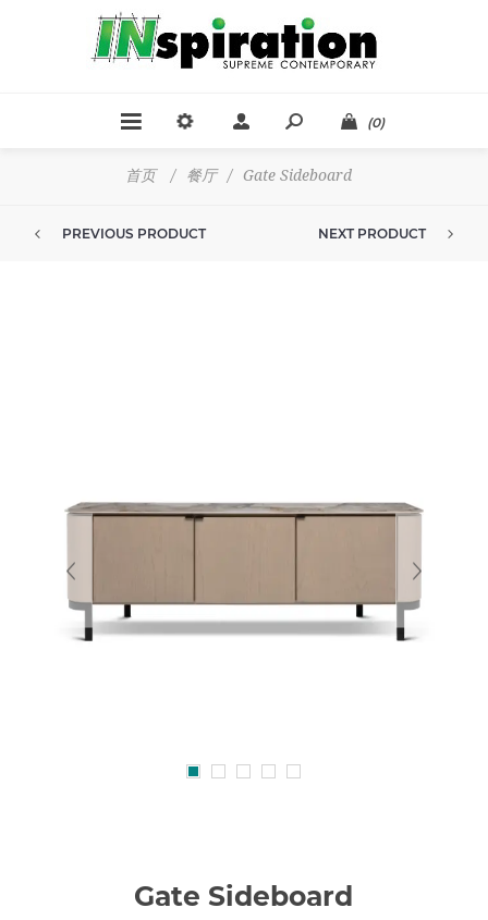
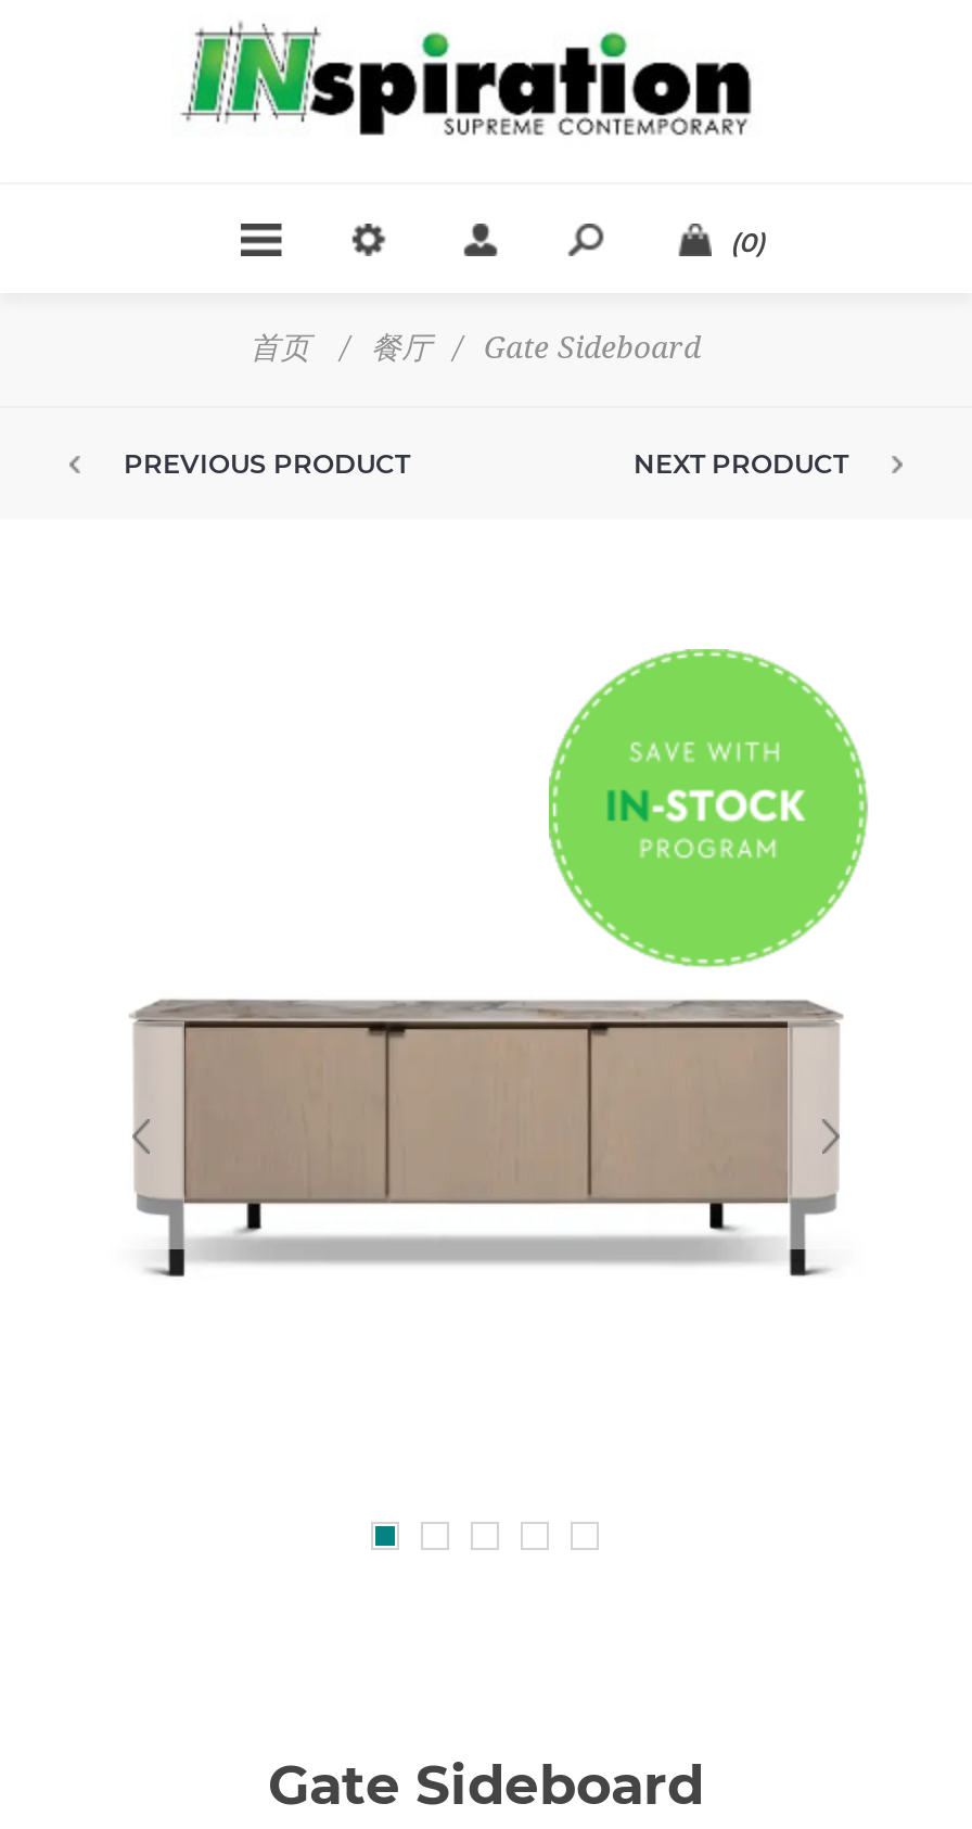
none -> [547,647,870,968] [image]

